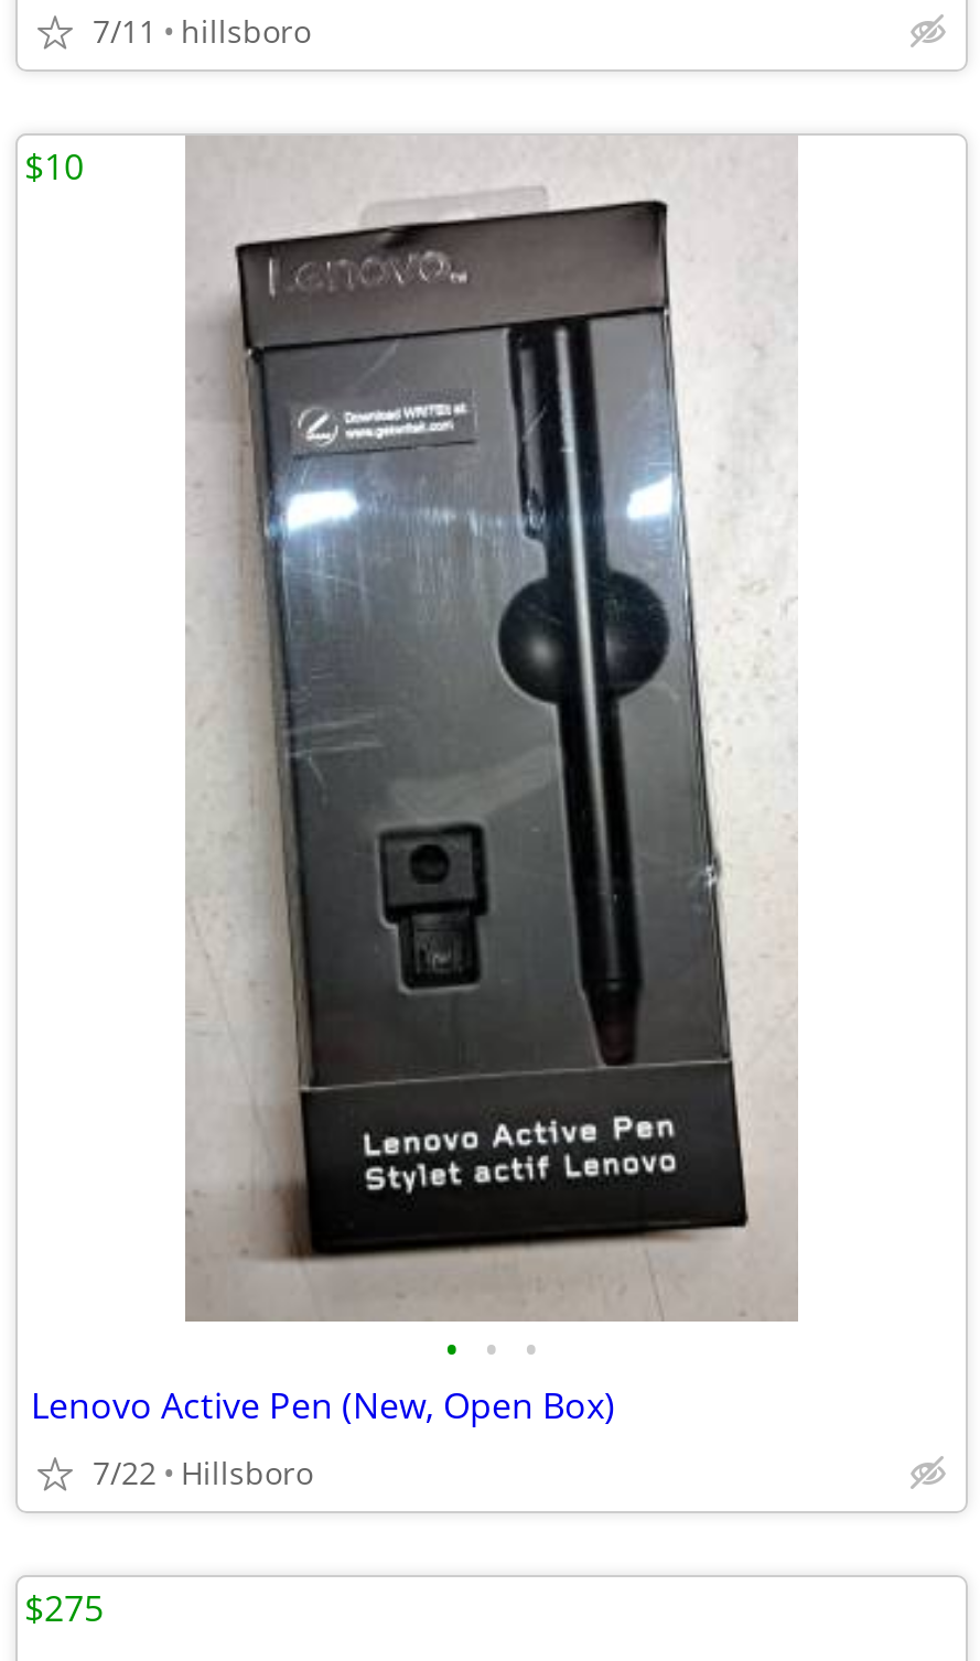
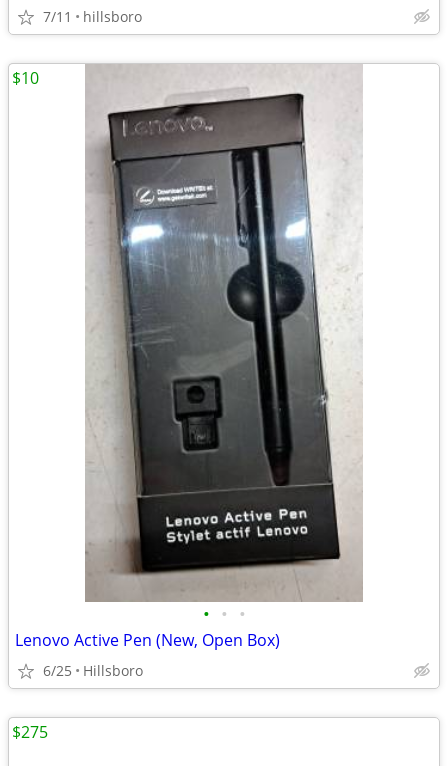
[93,1452,313,1493] 7/22 Hillsboro -> [43,661,143,680] 6/25 Hillsboro

